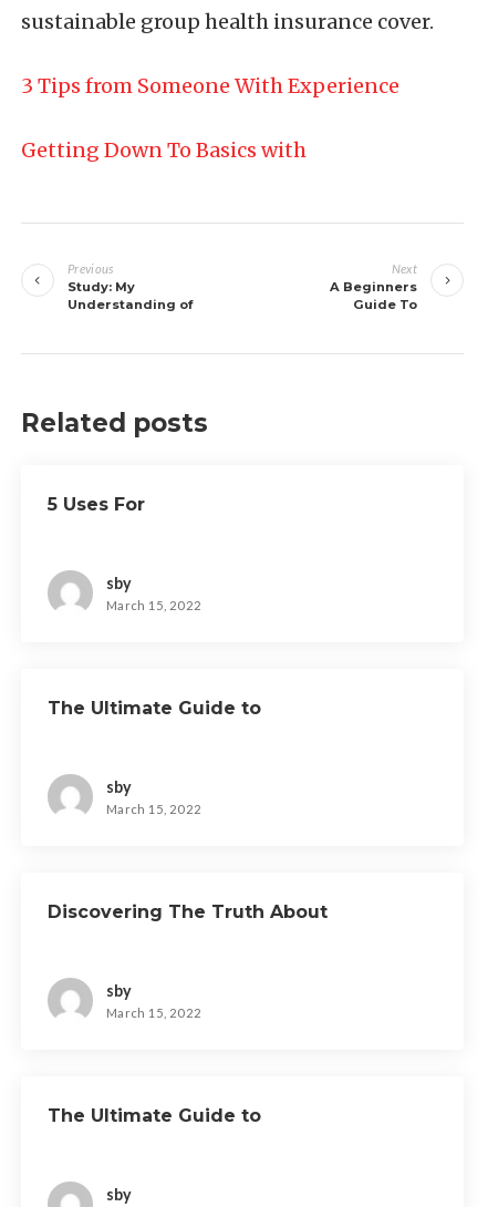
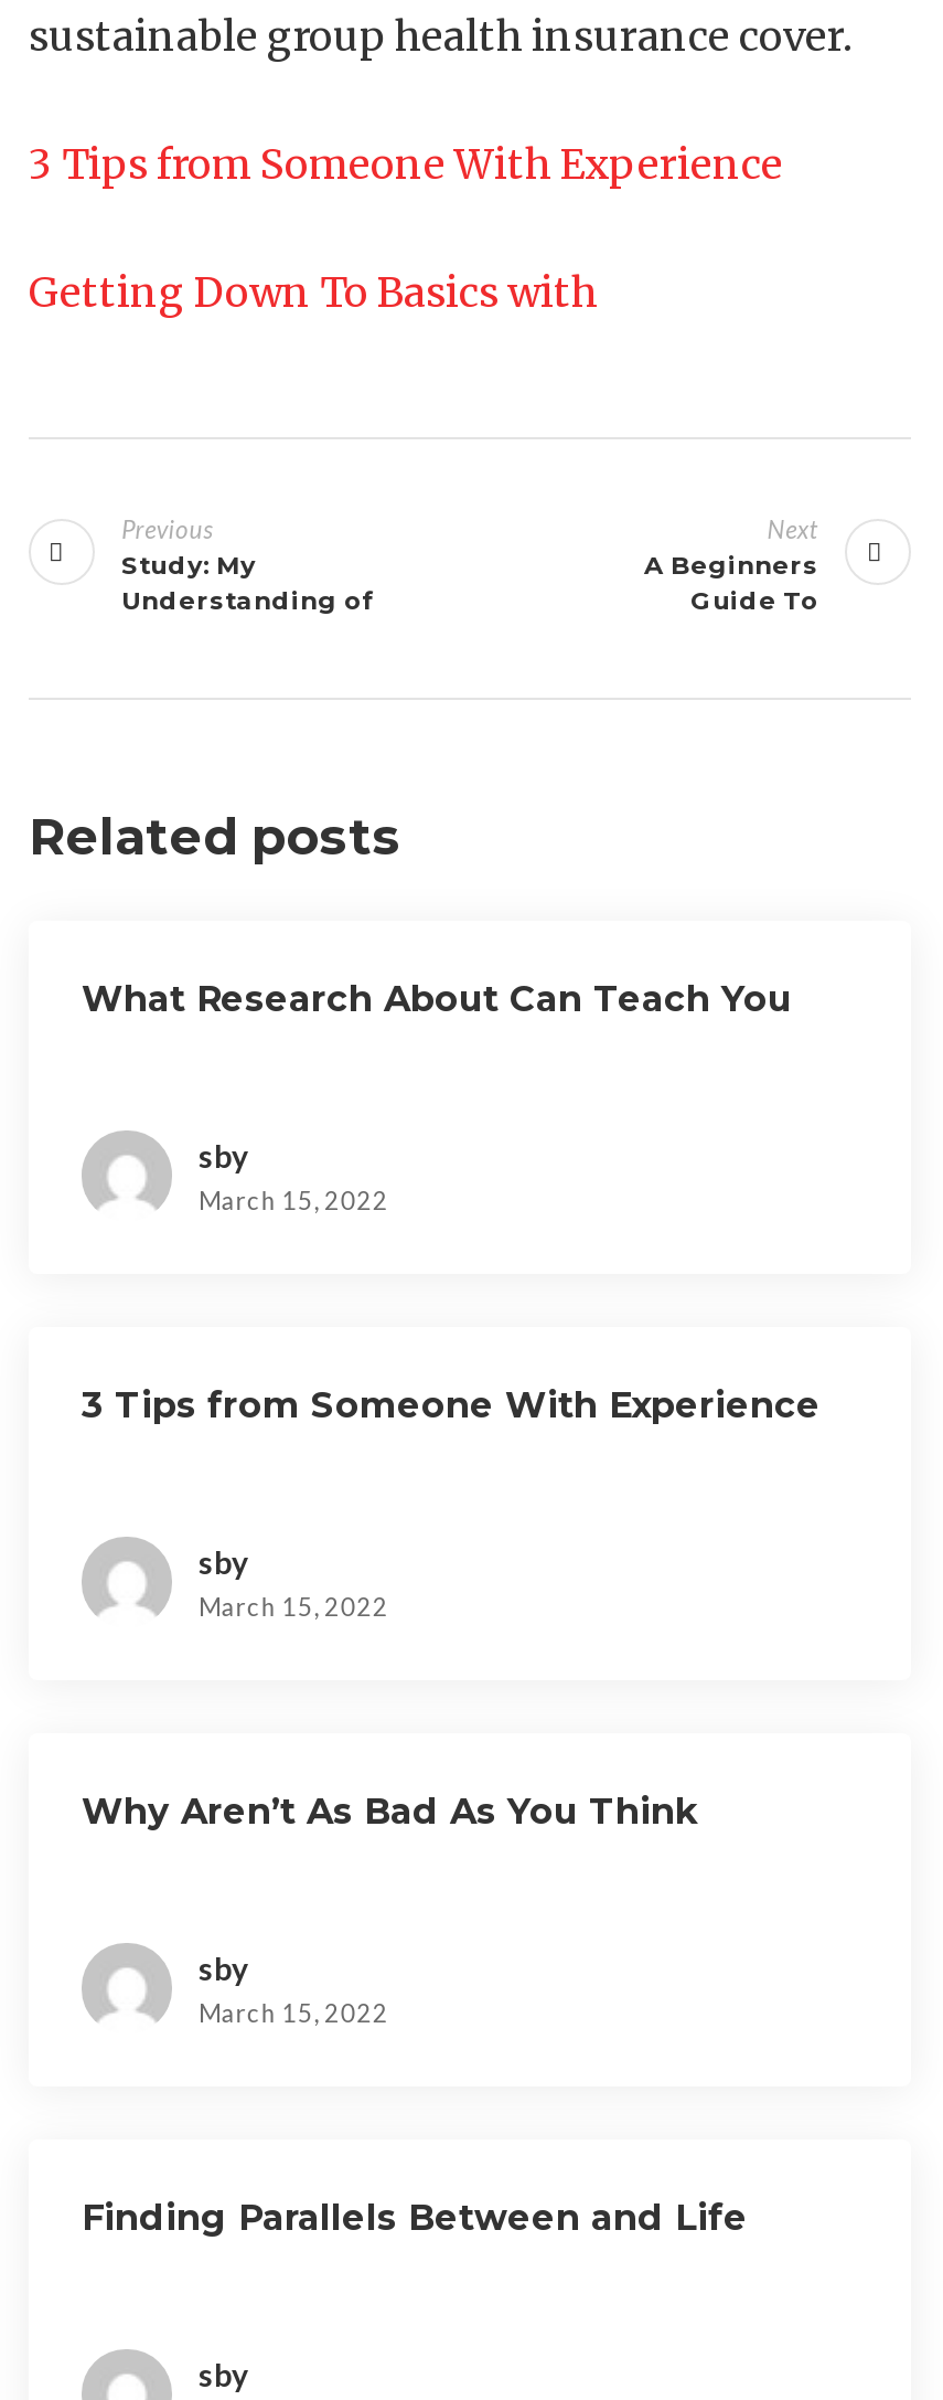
[48,494,145,515] 5 Uses For -> [82,978,792,1020] What Research About Can Teach You
[48,698,261,719] The Ultimate Guide to -> [82,1384,821,1426] 3 Tips from Someone With Experience
[48,901,328,922] Discovering The Truth About -> [82,1791,697,1833] Why Aren’t As Bad As You Think
[48,1105,261,1126] The Ultimate Guide to -> [82,2197,748,2239] Finding Parallels Between and Life

